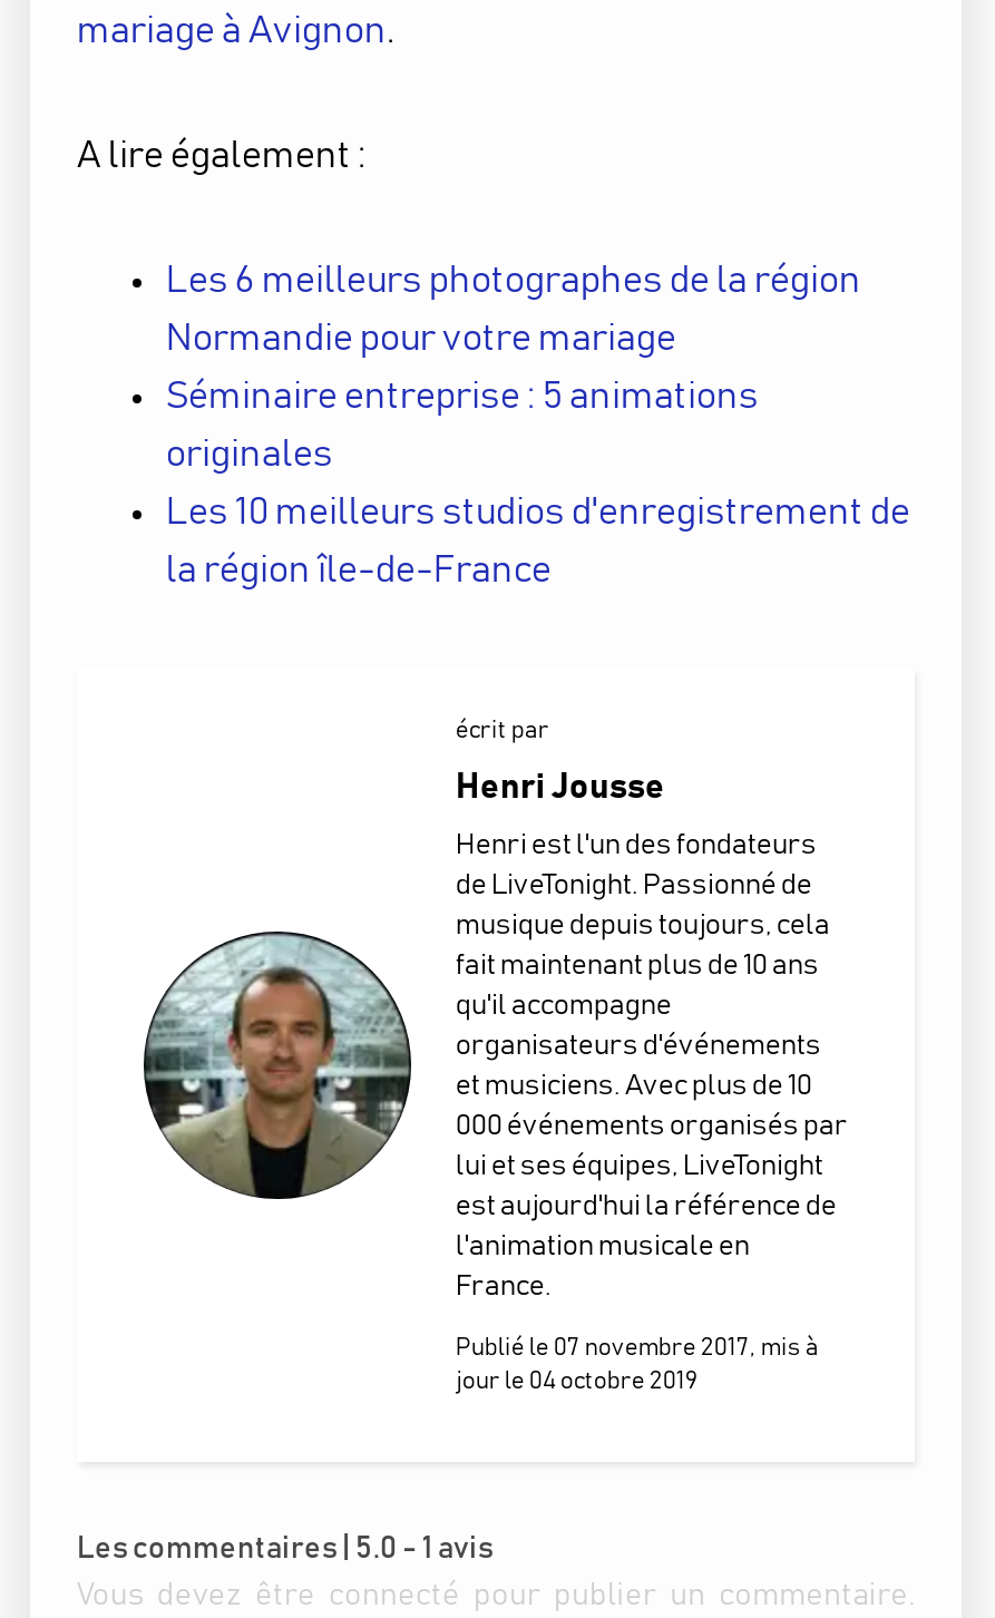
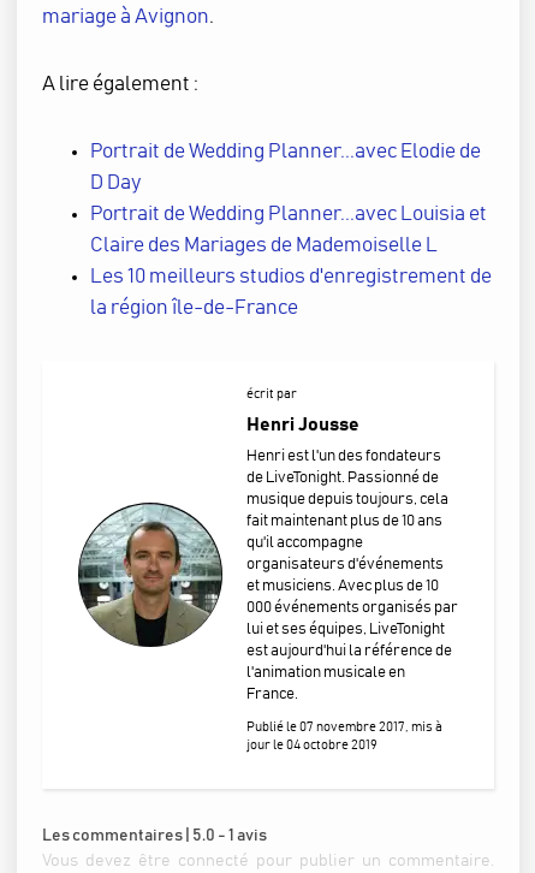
[166,263,861,301] Les 6 meilleurs photographes de la région -> [90,142,481,162] Portrait de Wedding Planner...avec Elodie de
[166,321,676,359] Normandie pour votre mariage -> [90,173,141,194] D Day
[166,379,759,417] Séminaire entreprise : 5 animations -> [90,204,487,225] Portrait de Wedding Planner...avec Louisia et
[166,437,333,475] originales -> [90,236,437,256] Claire des Mariages de Mademoiselle L

